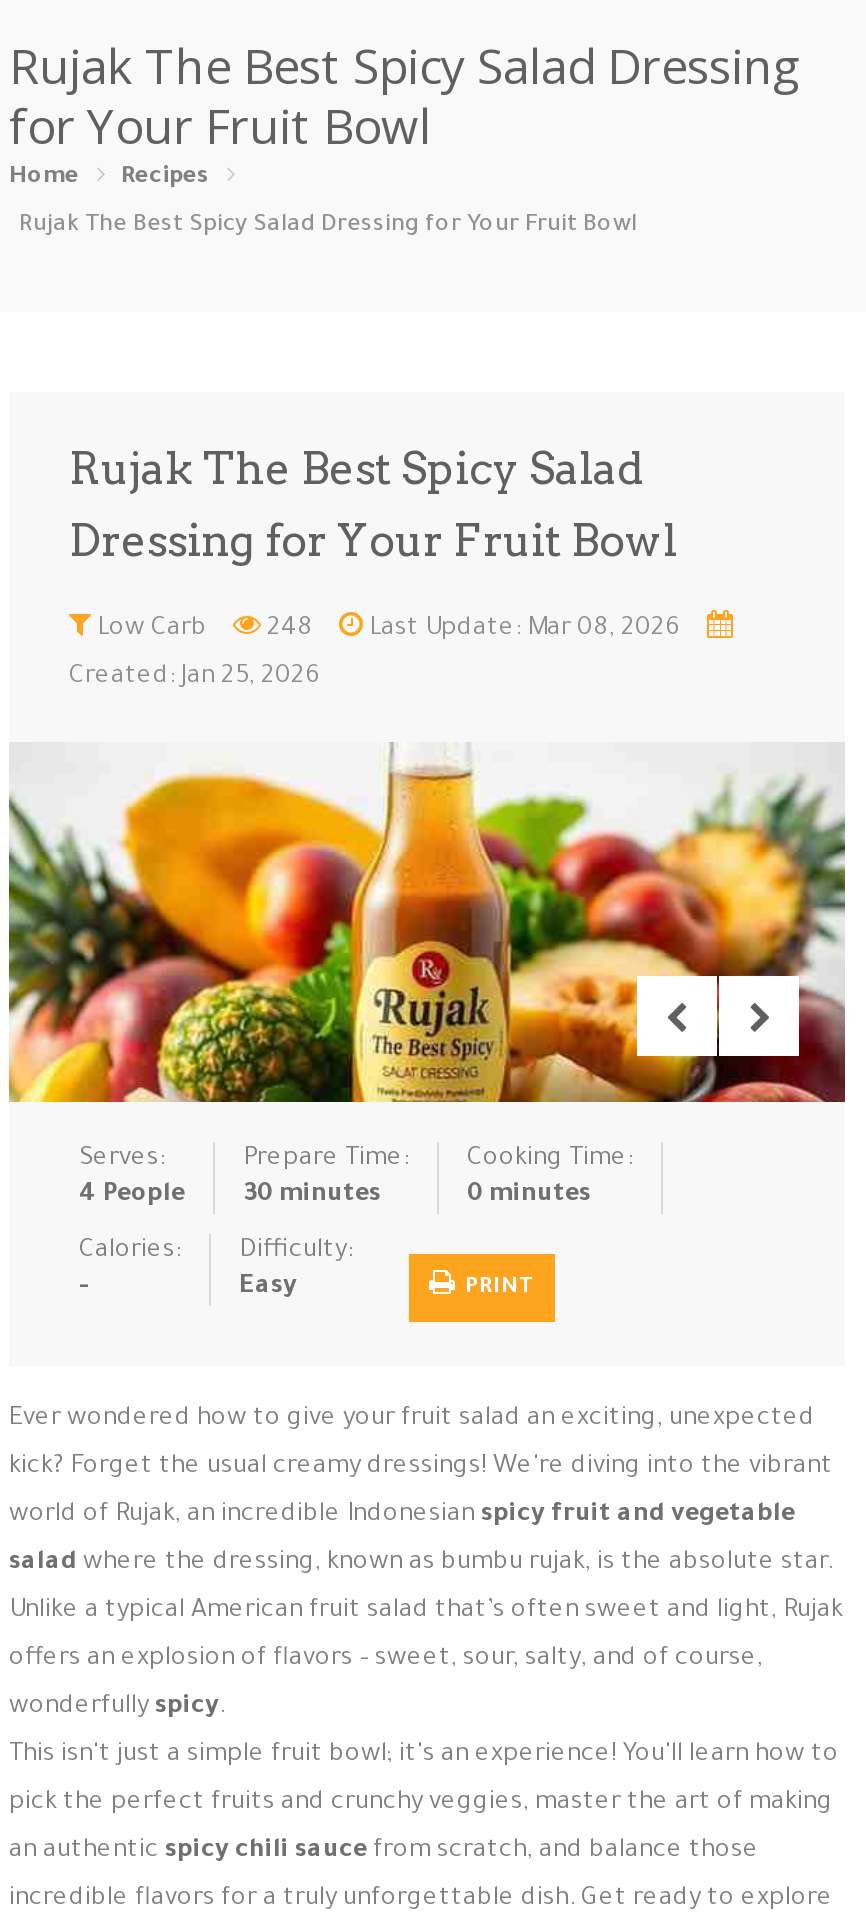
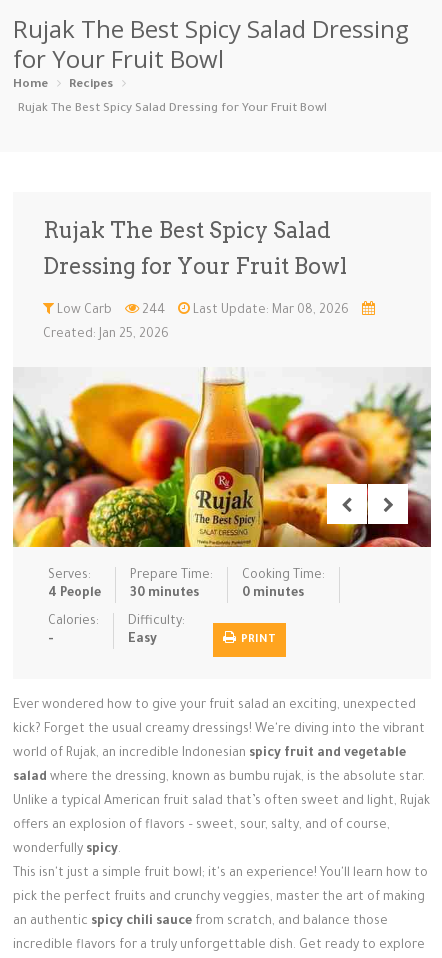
[91,616,687,644] Low Carb 248 Last Update: Mar 08, 2026 -> [54,304,352,318] Low Carb 244 Last Update: Mar 08, 2026

